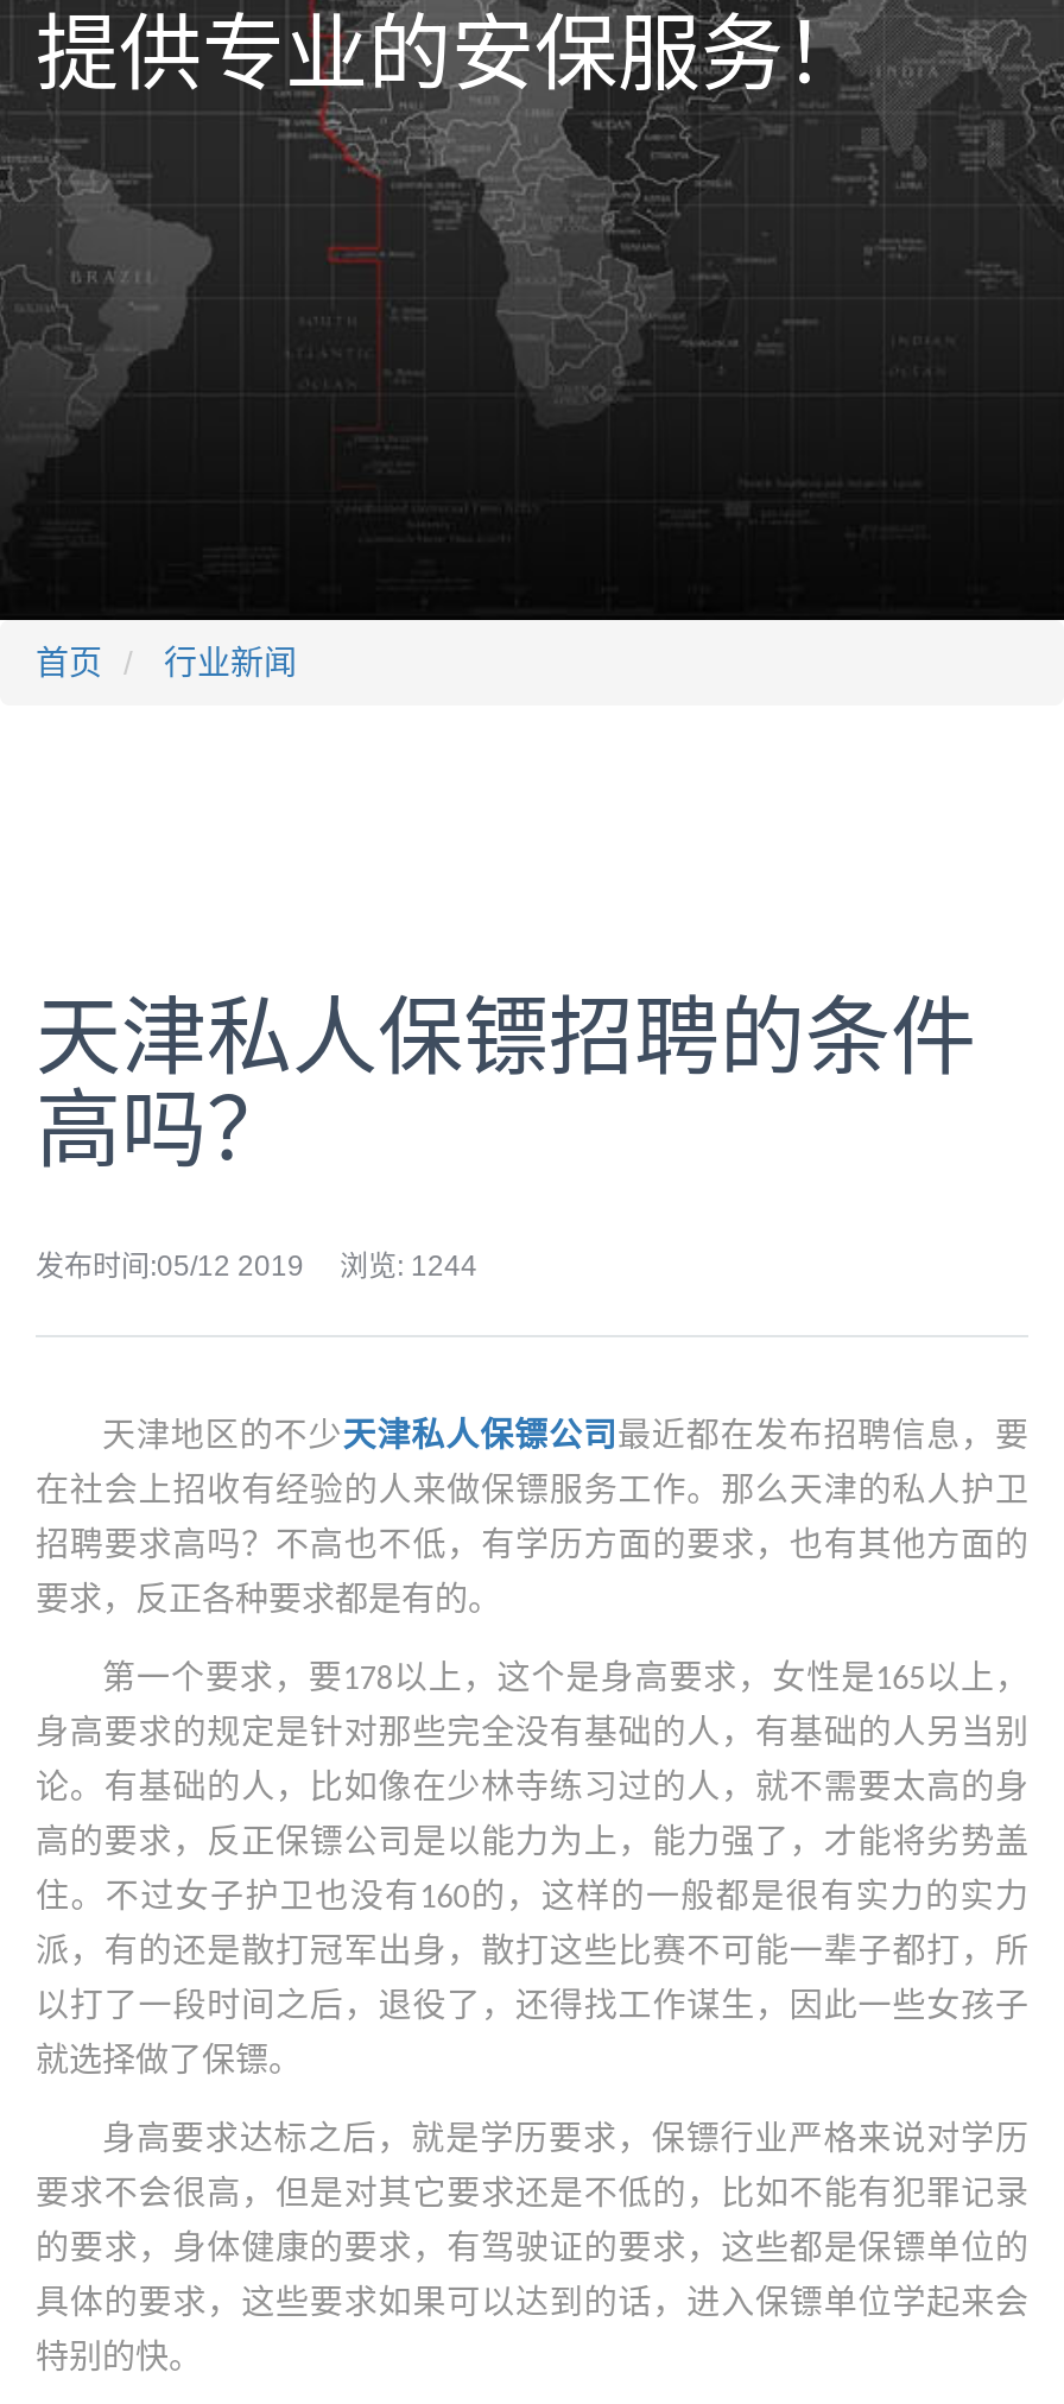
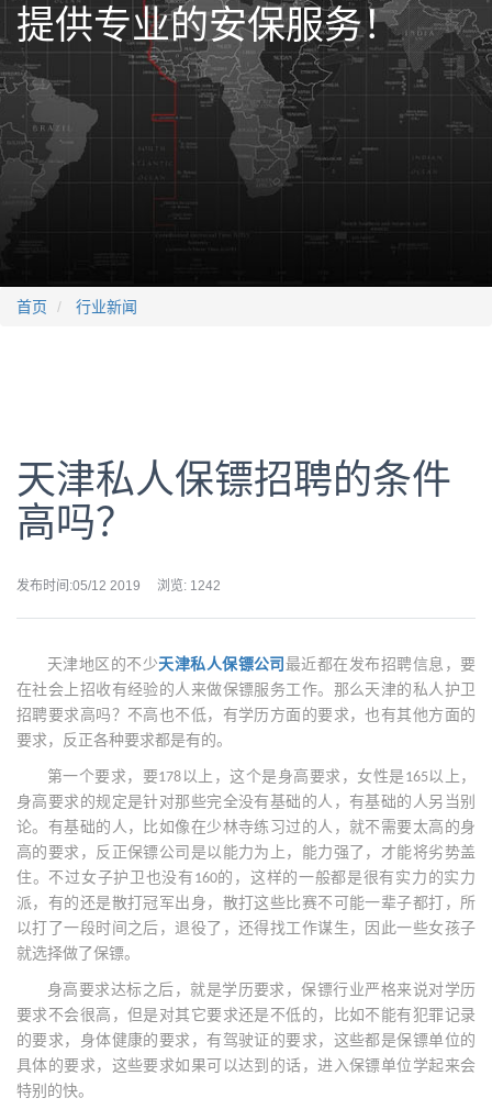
[36,1250,477,1283] 发布时间:05/12 2019 浏览: 1244 -> [16,578,221,594] 发布时间:05/12 2019 浏览: 1242

